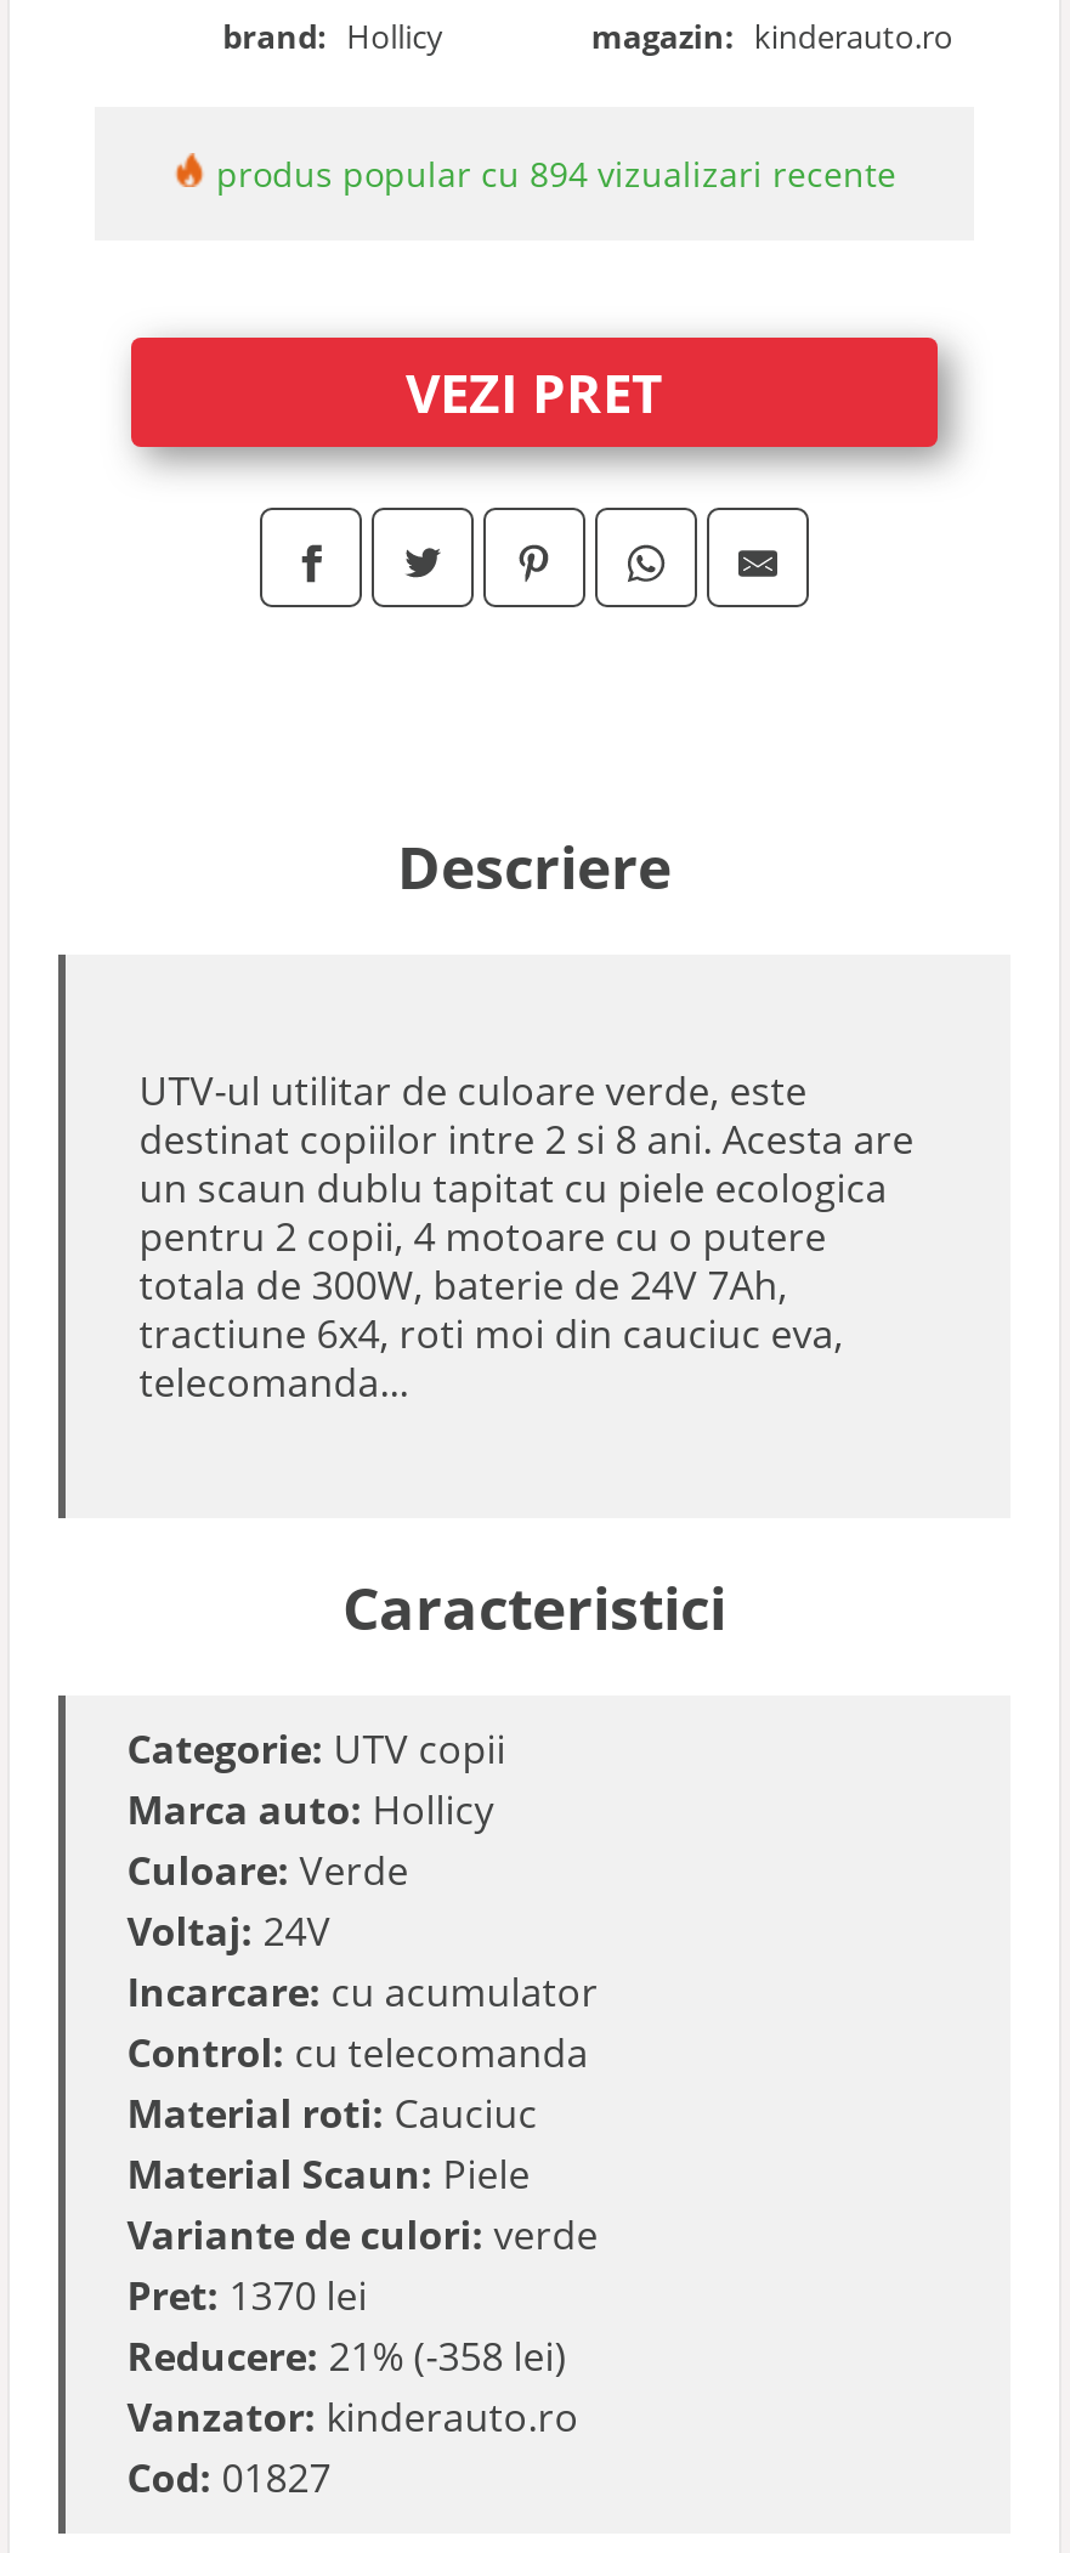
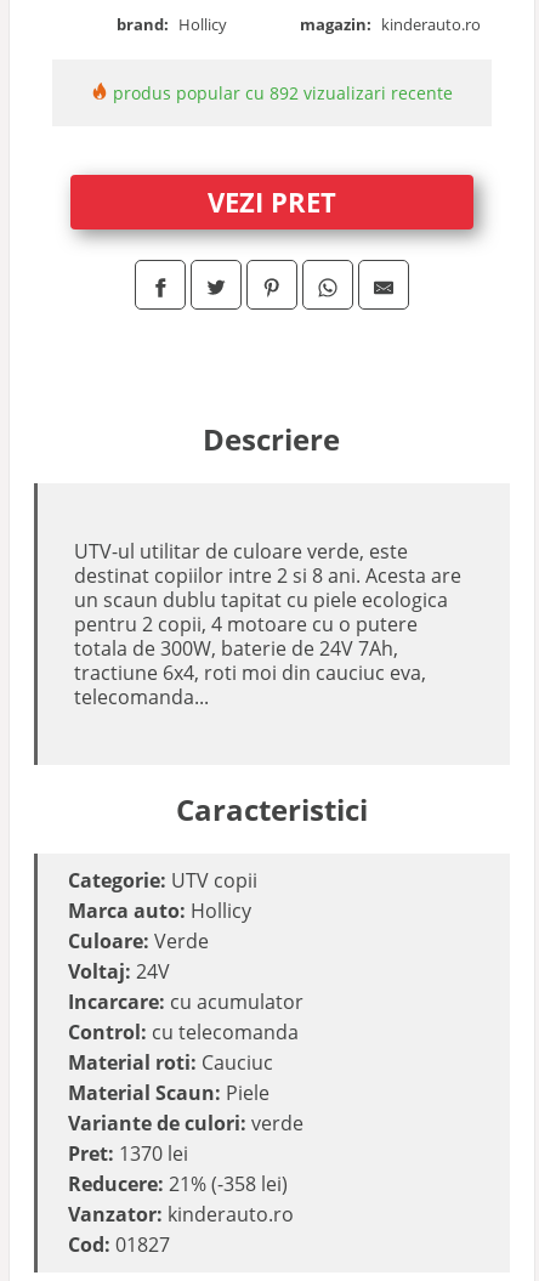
[206,151,896,197] produs popular cu 894 vizualizari recente -> [108,81,453,104] produs popular cu 892 vizualizari recente

